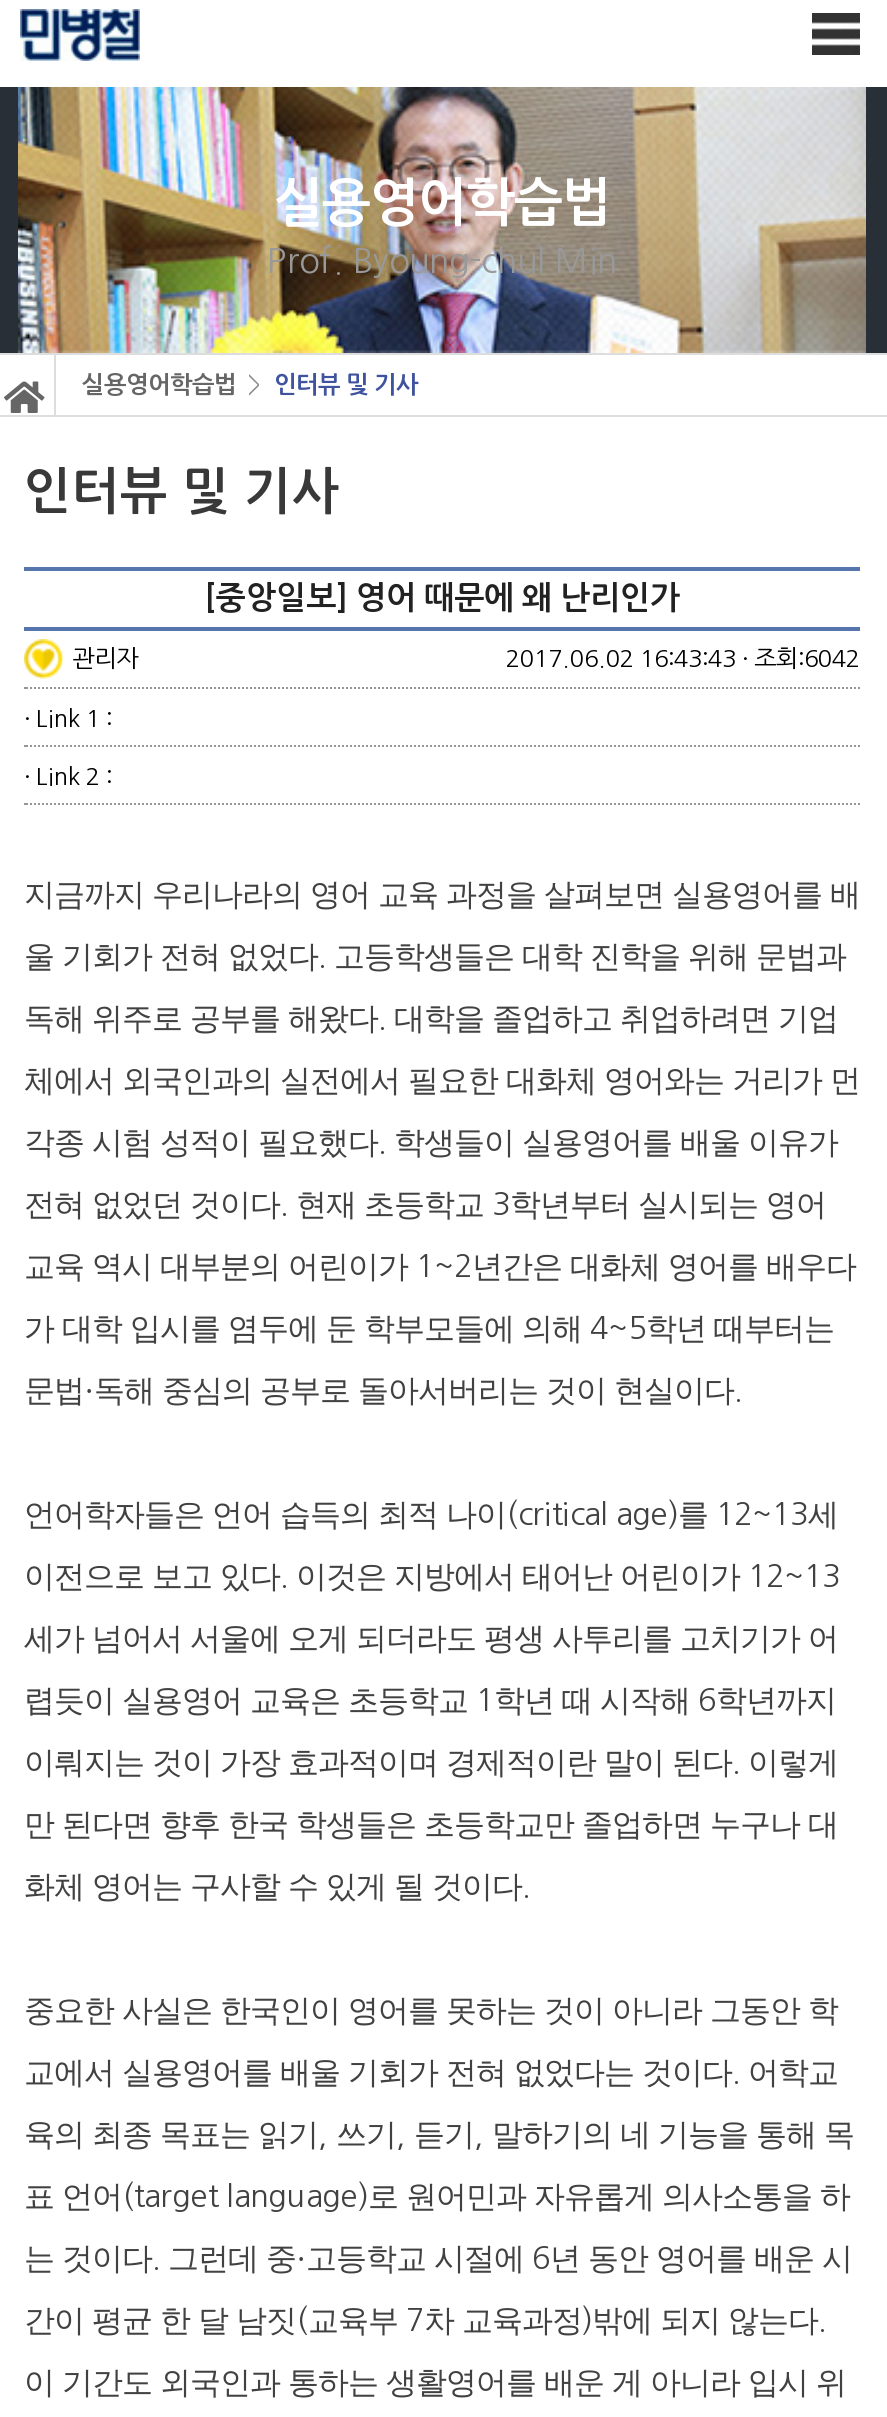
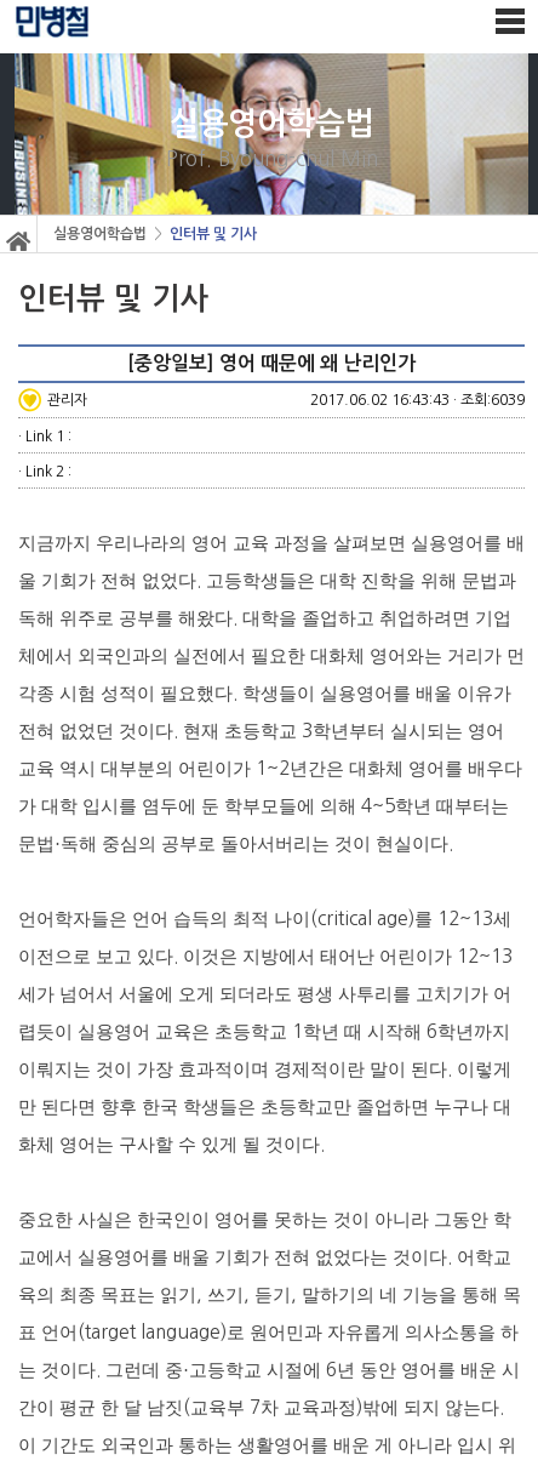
[506,647,860,671] 2017.06.02 16:43:43 · 조회:6042 -> [310,393,525,407] 2017.06.02 16:43:43 · 조회:6039

